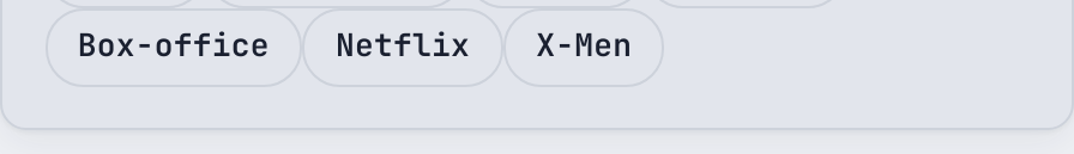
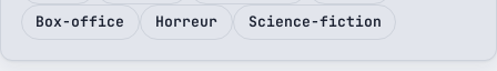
[336,26,632,67] Netflix | X-Men -> [155,12,381,31] Horreur | Science-fiction

